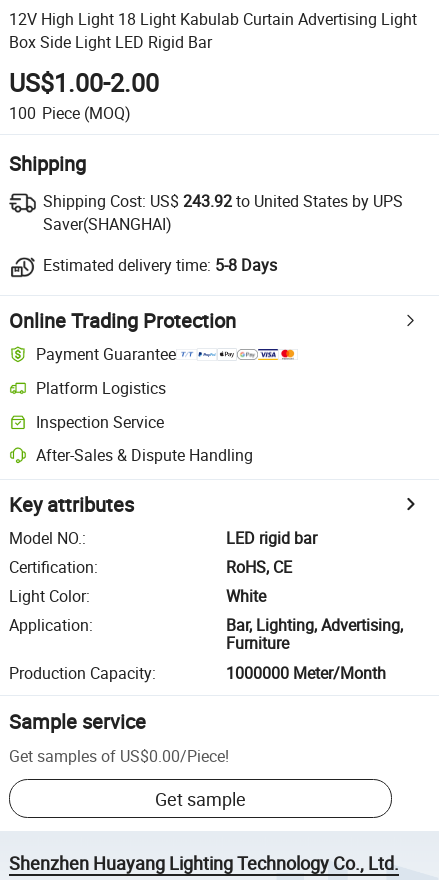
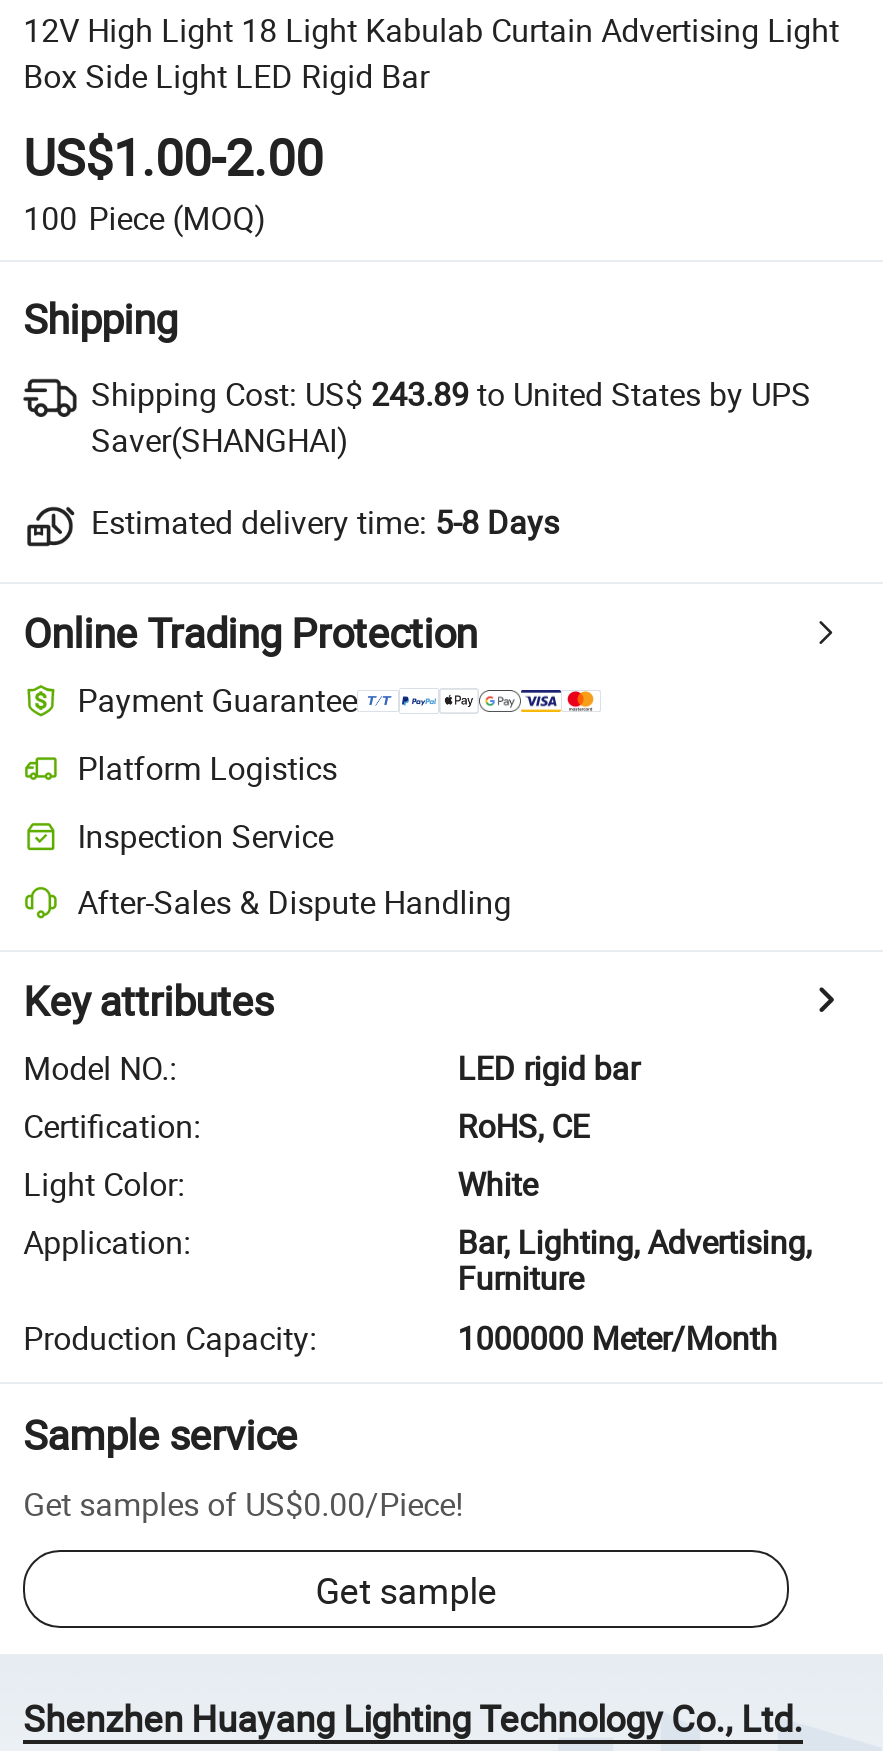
[43,190,403,212] Shipping Cost: US$243.92 to United States by UPS -> [91,372,811,416] Shipping Cost: US$243.89 to United States by UPS

